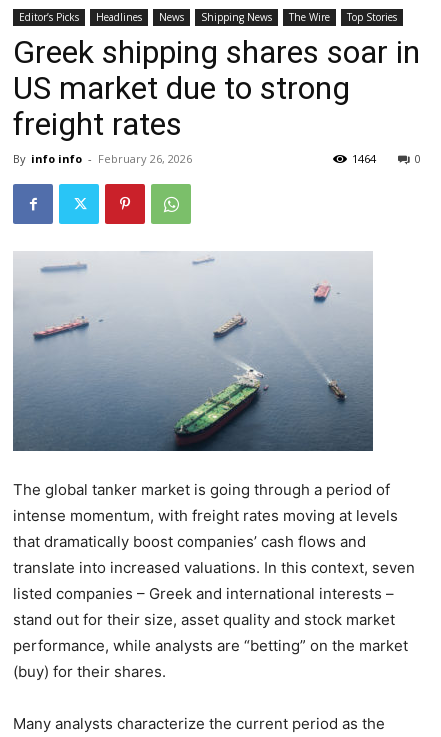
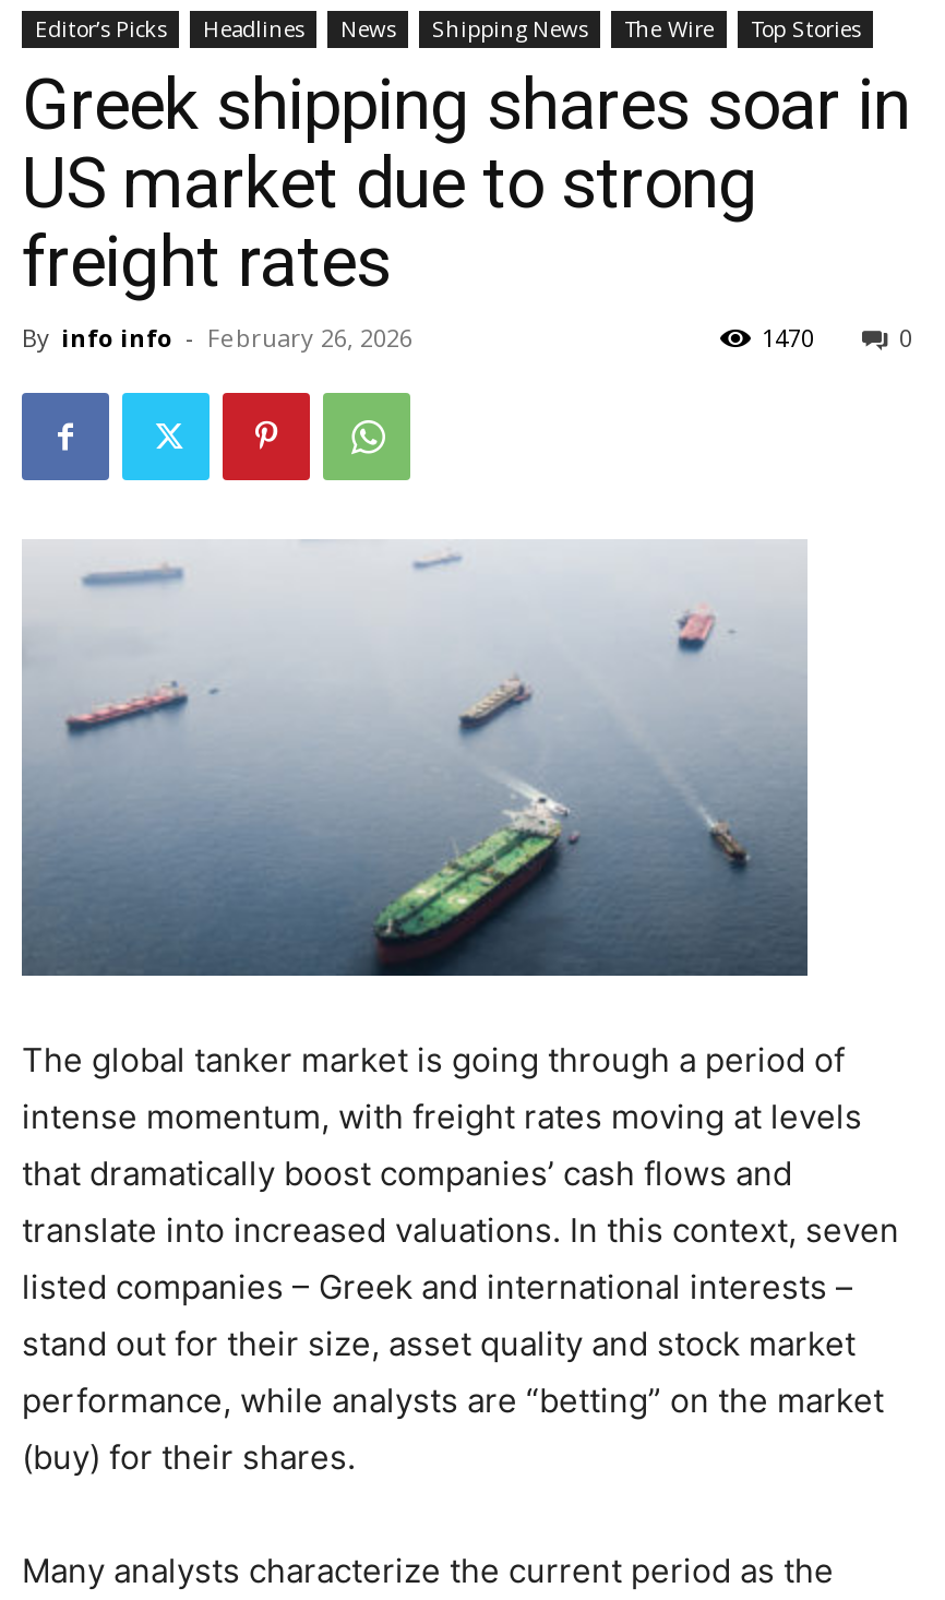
[352,151,376,166] 1464 -> [762,321,814,354] 1470

